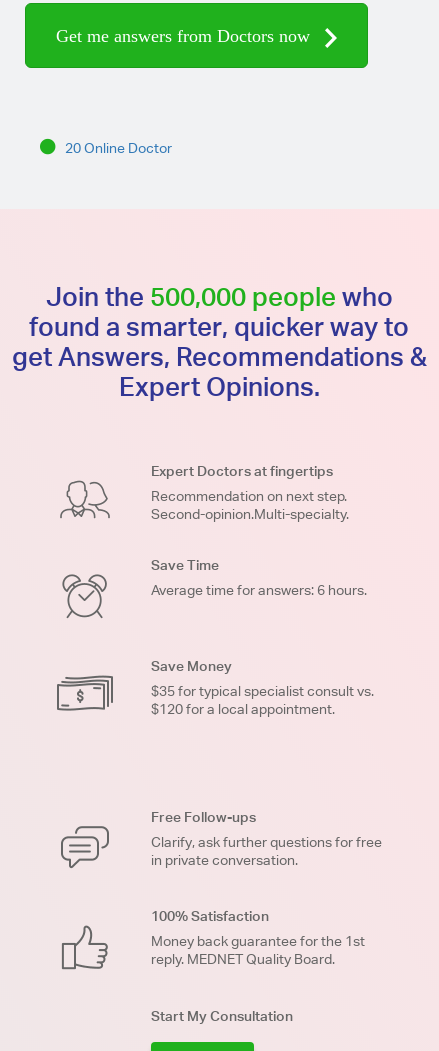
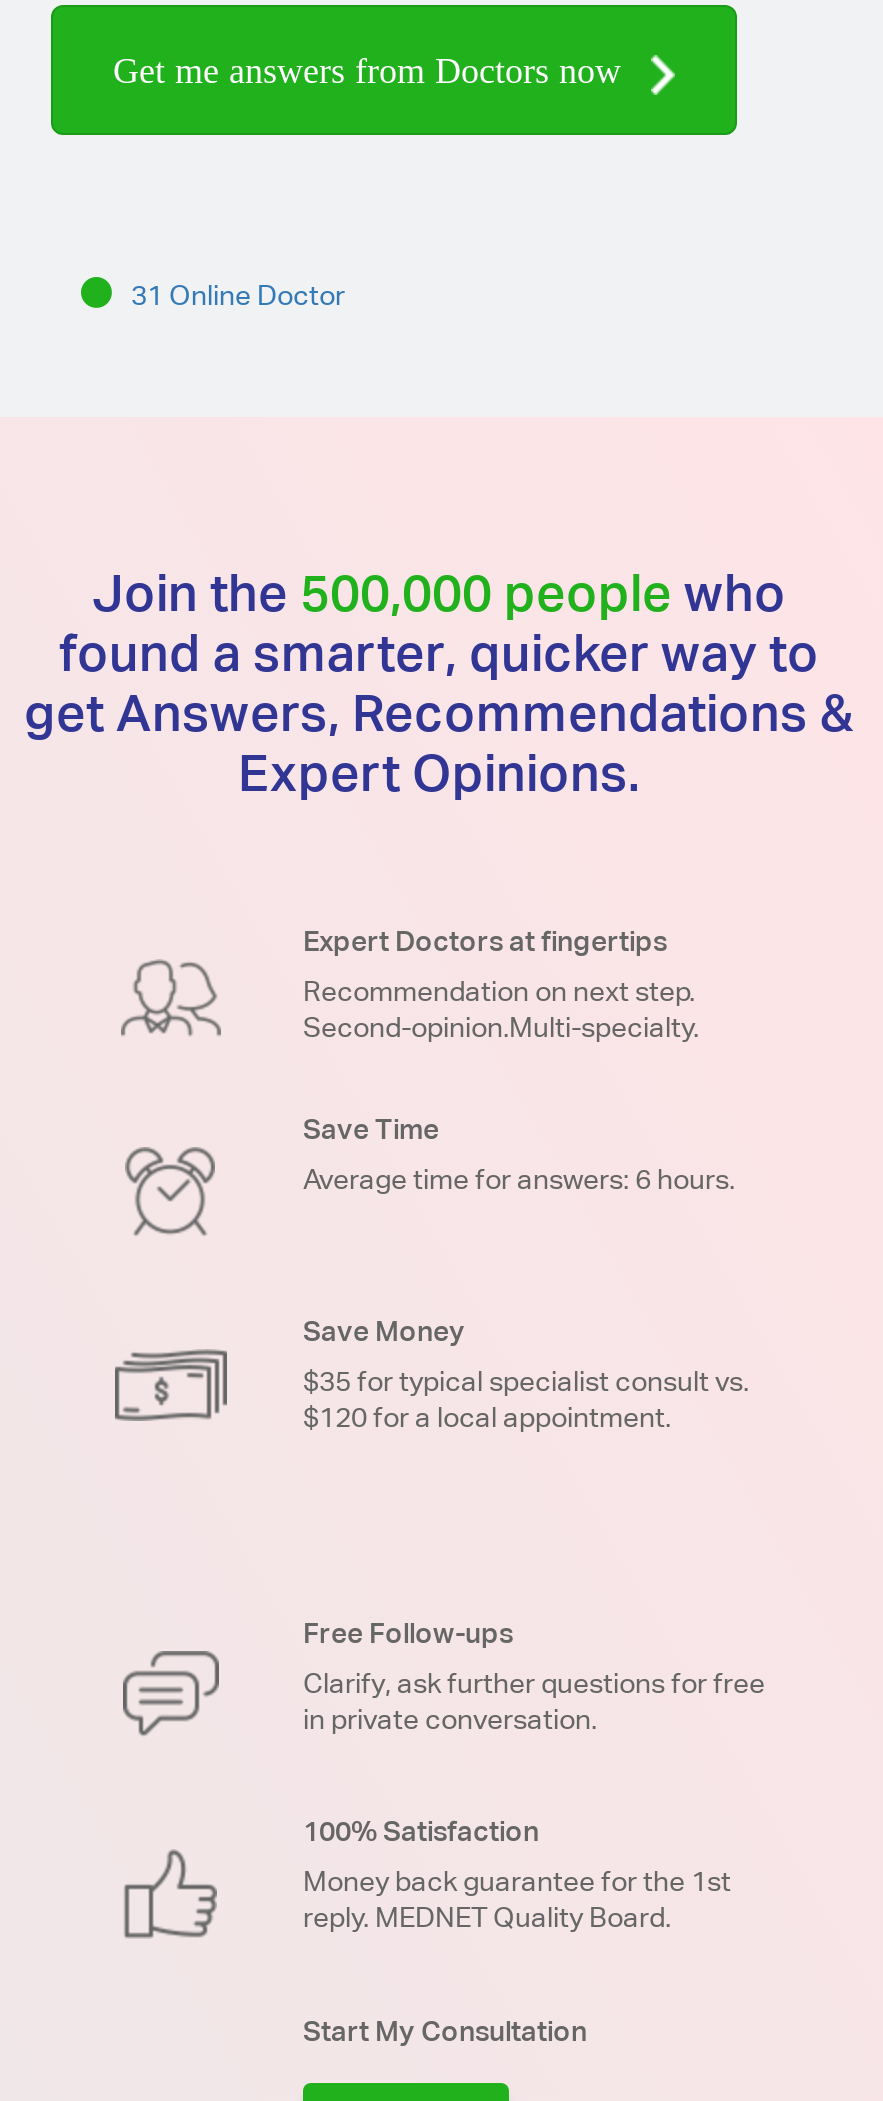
[65,140,172,156] 20 Online Doctor -> [131,279,345,311] 31 Online Doctor

